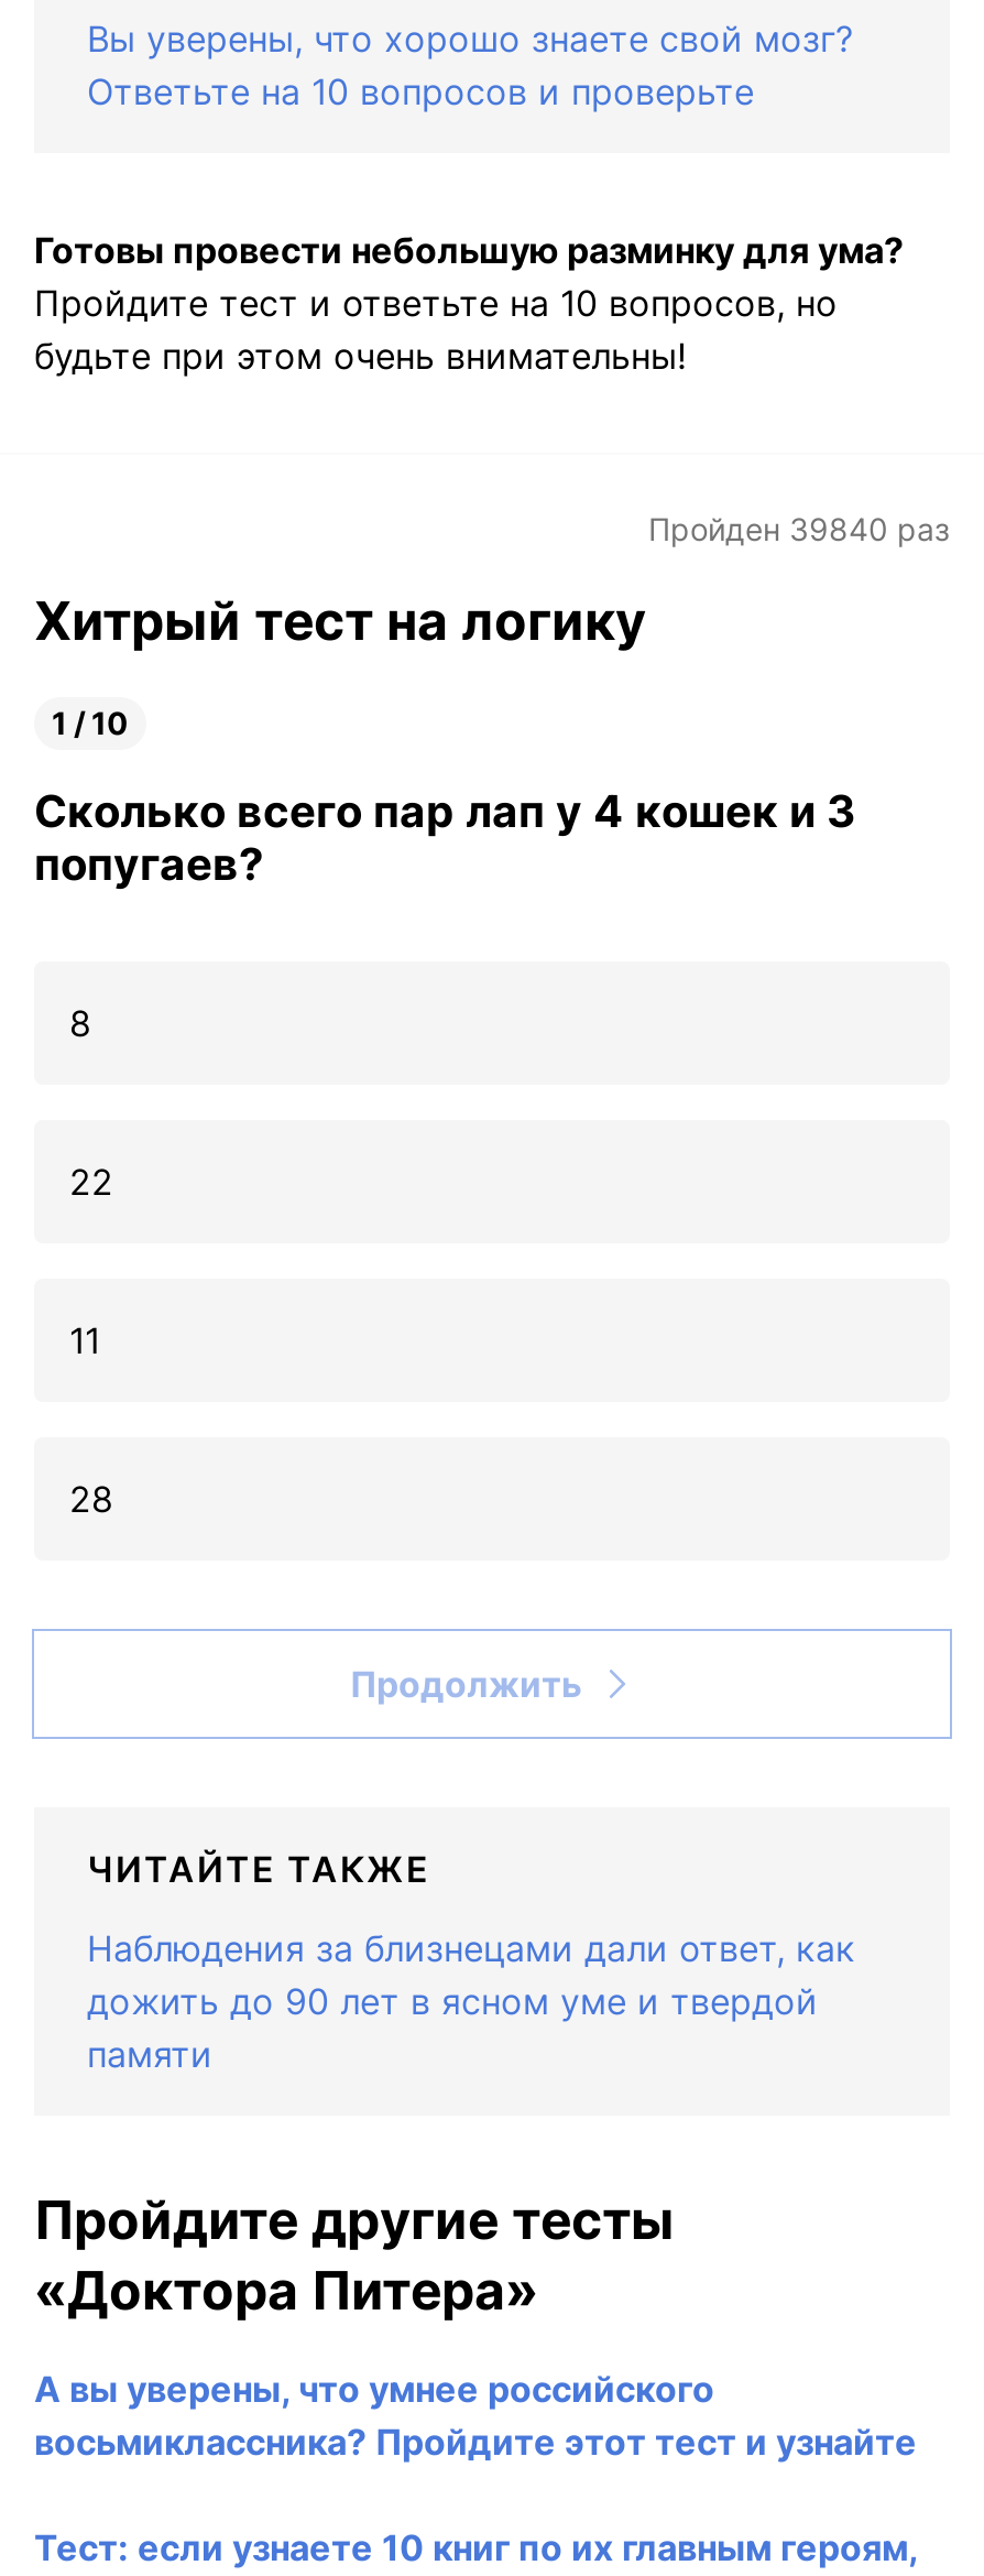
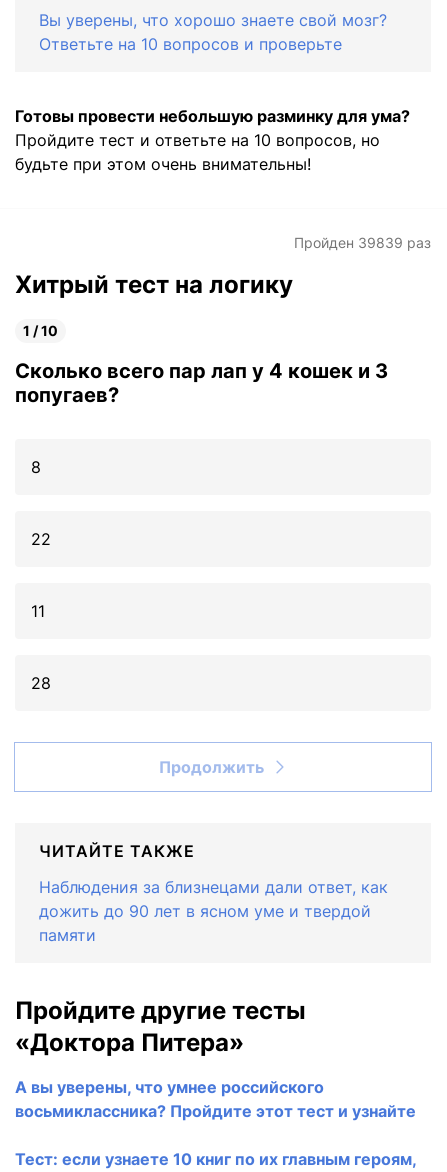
[648,510,950,548] Пройден 39840 раз -> [294,234,431,251] Пройден 39839 раз

